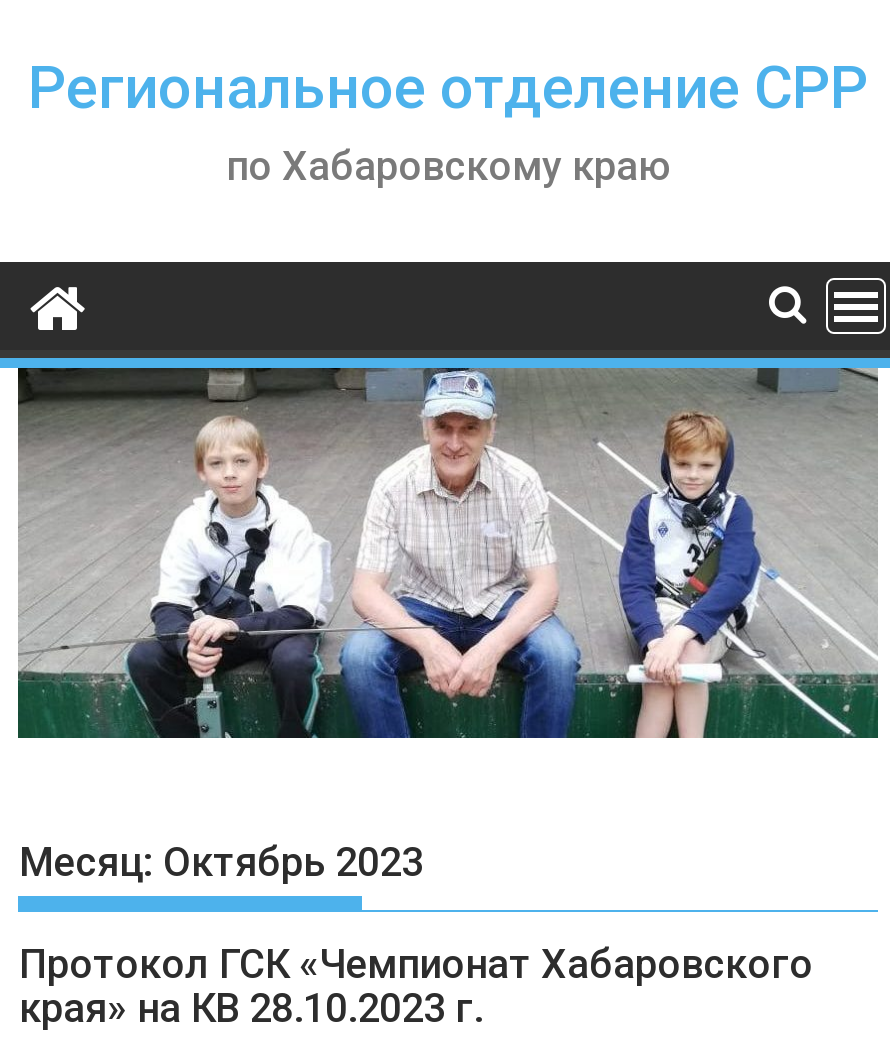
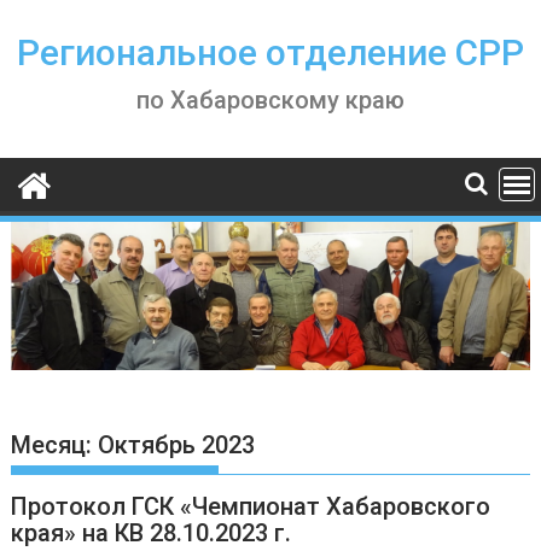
[16,366,880,740] [image] -> [11,221,531,371] [image]

